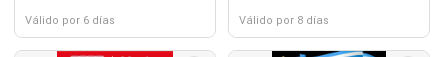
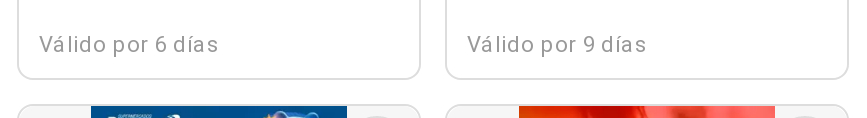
[239,14,329,27] Válido por 8 días -> [467,32,647,58] Válido por 9 días

